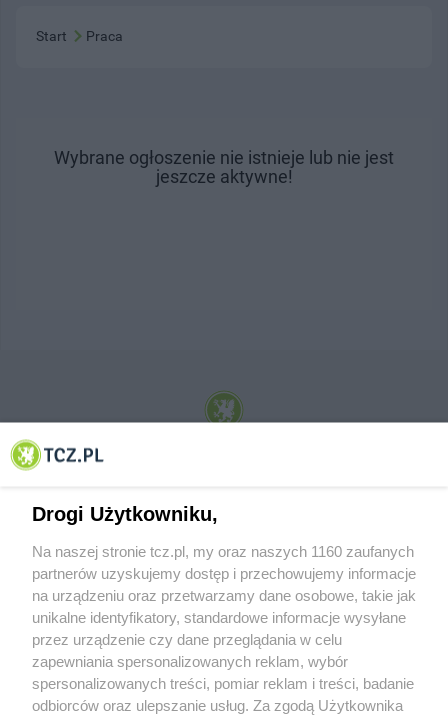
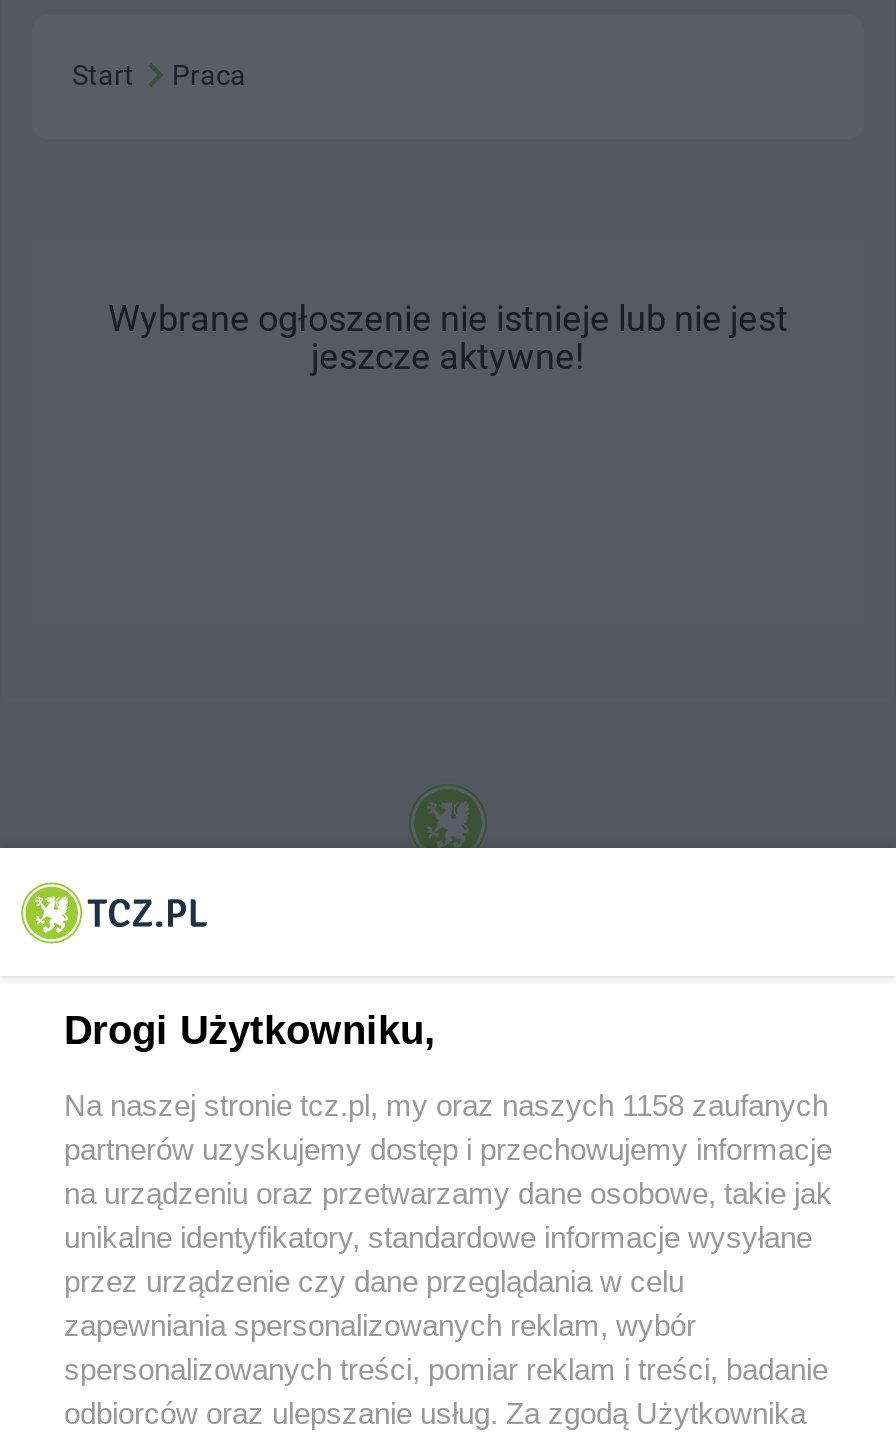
[32,542,414,559] Na naszej stronie tcz.pl, my oraz naszych 1160 zaufanych -> [64,1087,828,1121] Na naszej stronie tcz.pl, my oraz naszych 1158 zaufanych

